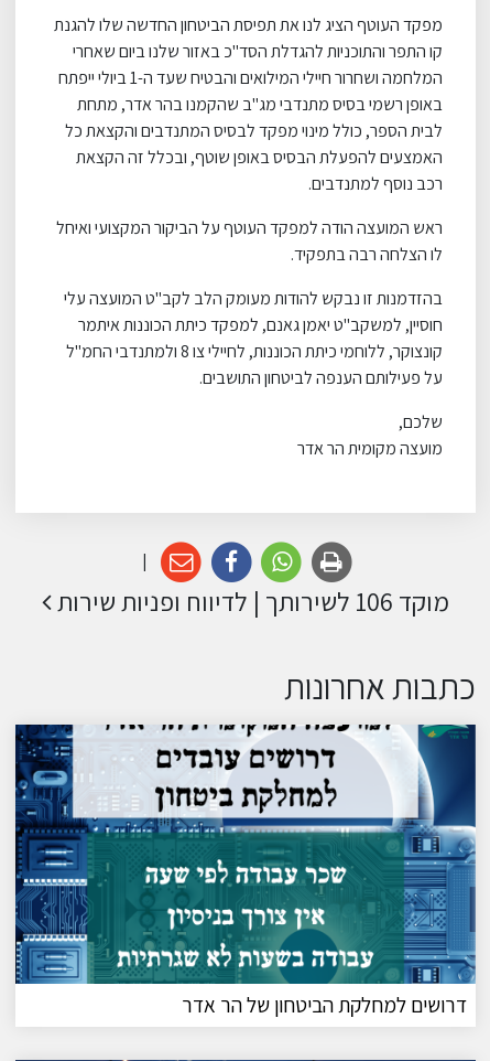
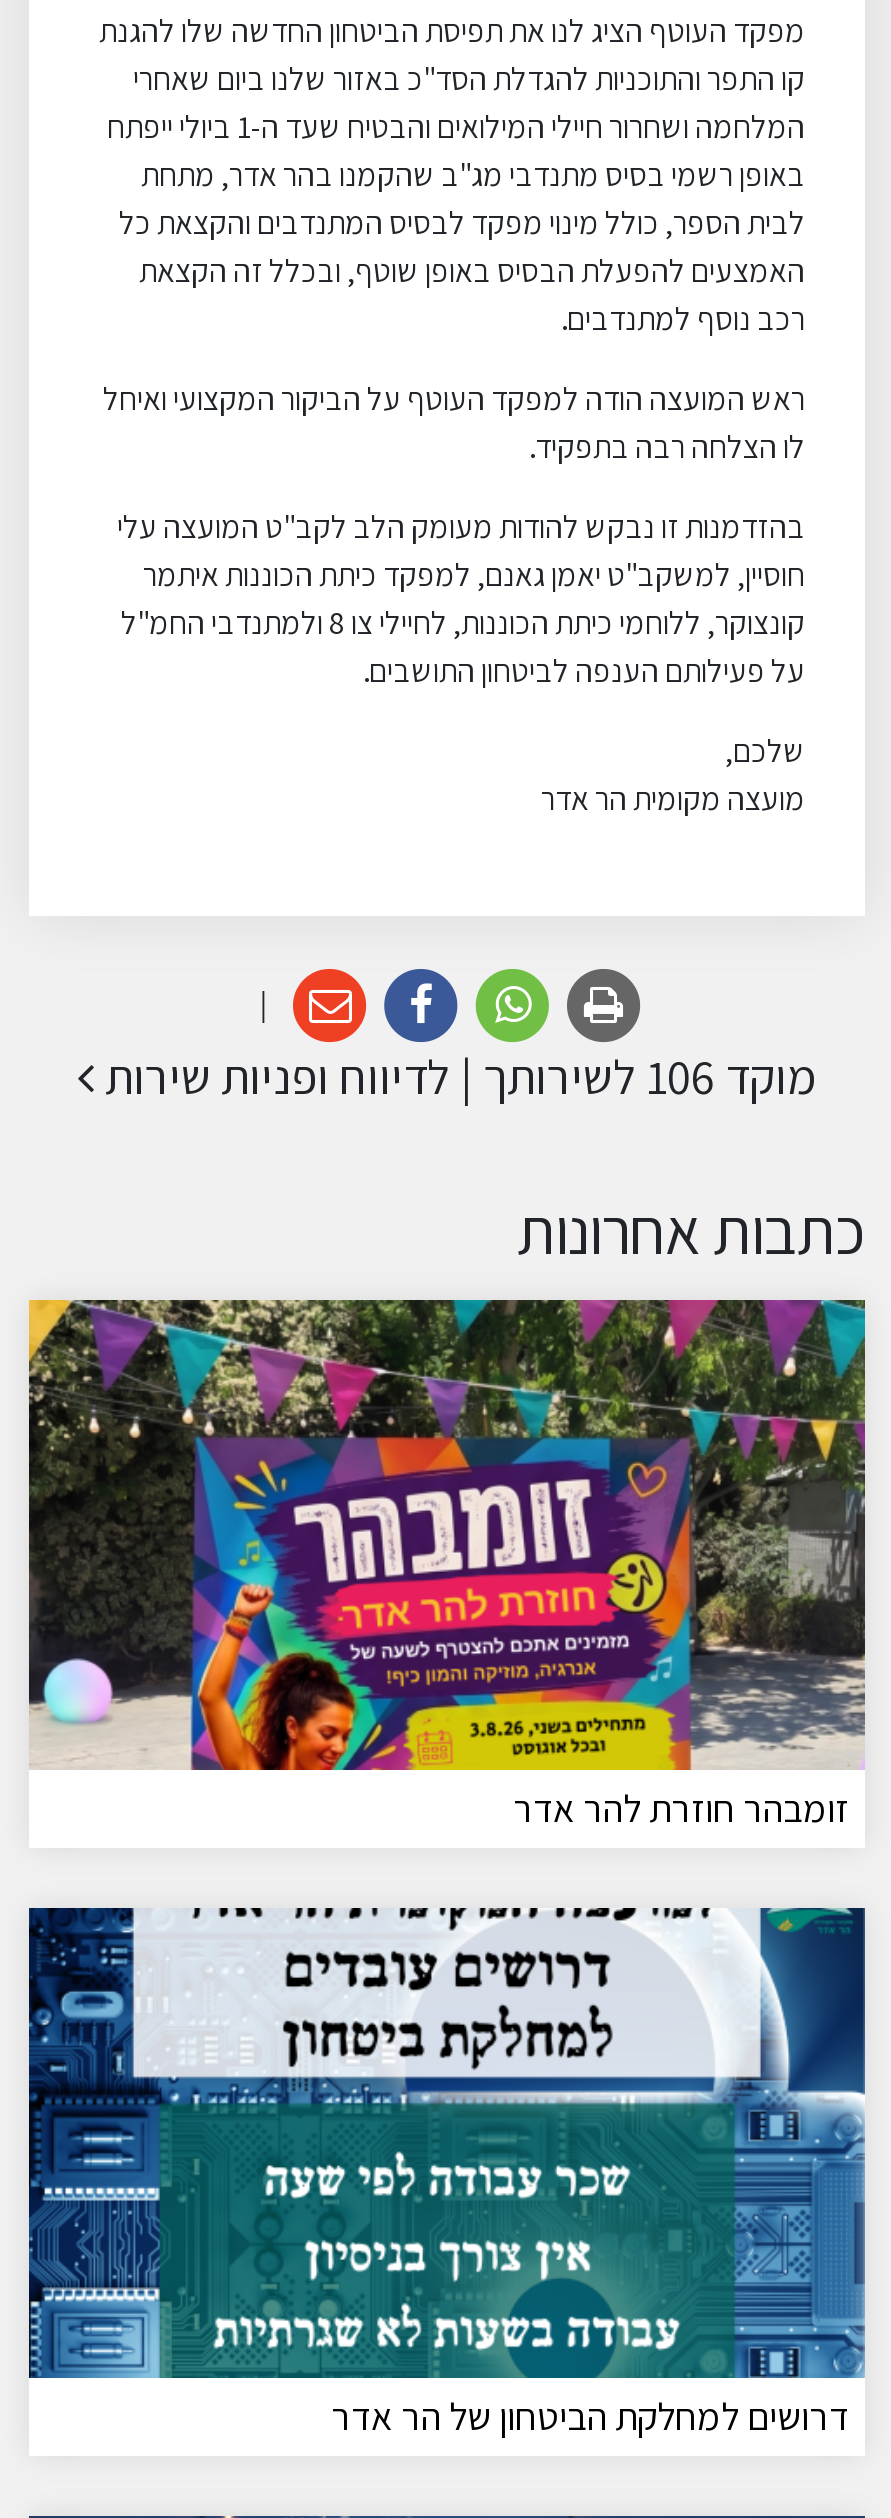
none -> [27,1298,867,1835] [image] | זומבהר חוזרת להר אדר

